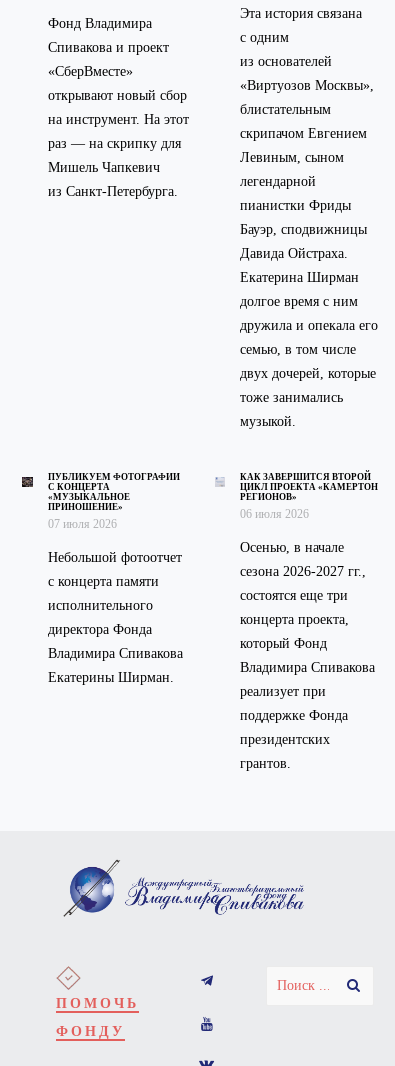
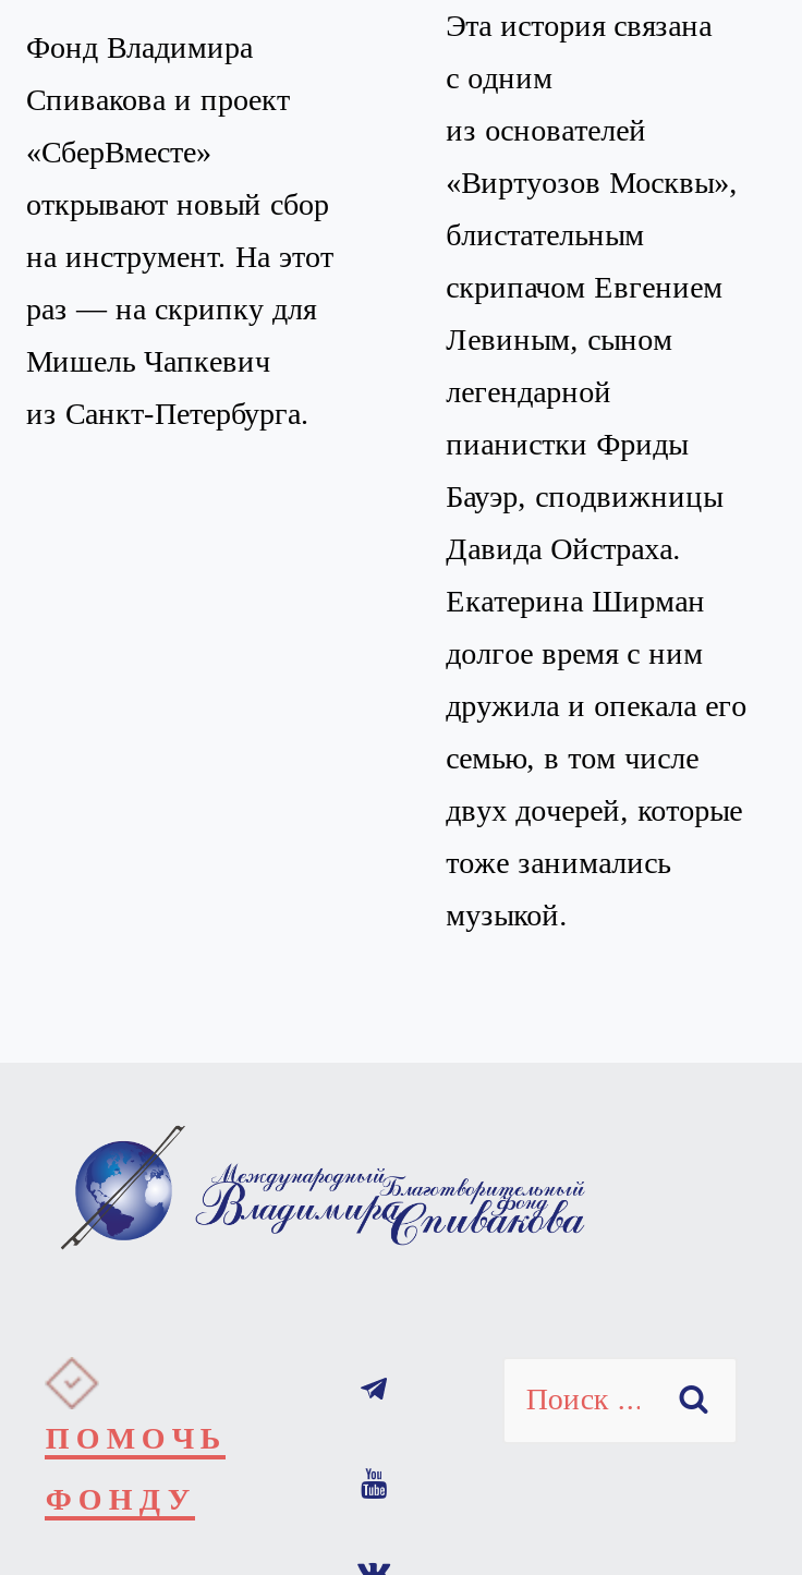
[47,472,182,685] ПУБЛИКУЕМ ФОТОГРАФИИ | С КОНЦЕРТА | «МУЗЫКАЛЬНОЕ | ПРИНОШЕНИЕ» | 07 июля 2026 | Небольшой фотоотчет | с концерта памяти | исполнительного | директора Фонда | Владимира Спивакова | Екатерины Ширман. -> none
[240,472,378,771] КАК ЗАВЕРШИТСЯ ВТОРОЙ | ЦИКЛ ПРОЕКТА «КАМЕРТОН | РЕГИОНОВ» | 06 июля 2026 | Осенью, в начале | сезона 2026-2027 гг., | состоятся еще три | концерта проекта, | который Фонд | Владимира Спивакова | реализует при | поддержке Фонда | президентских | грантов. -> none

